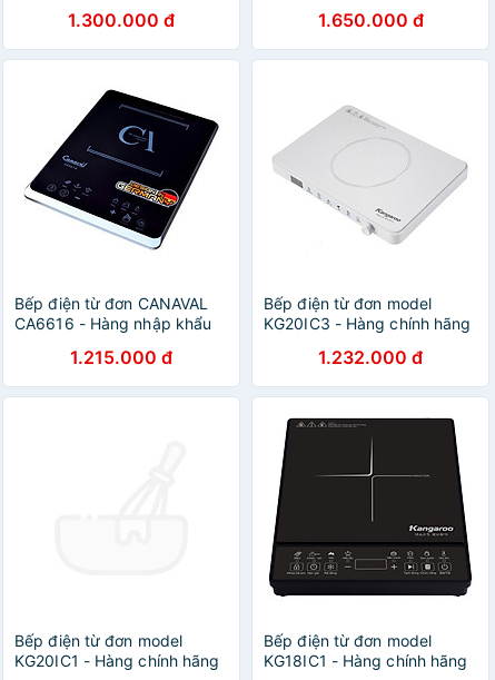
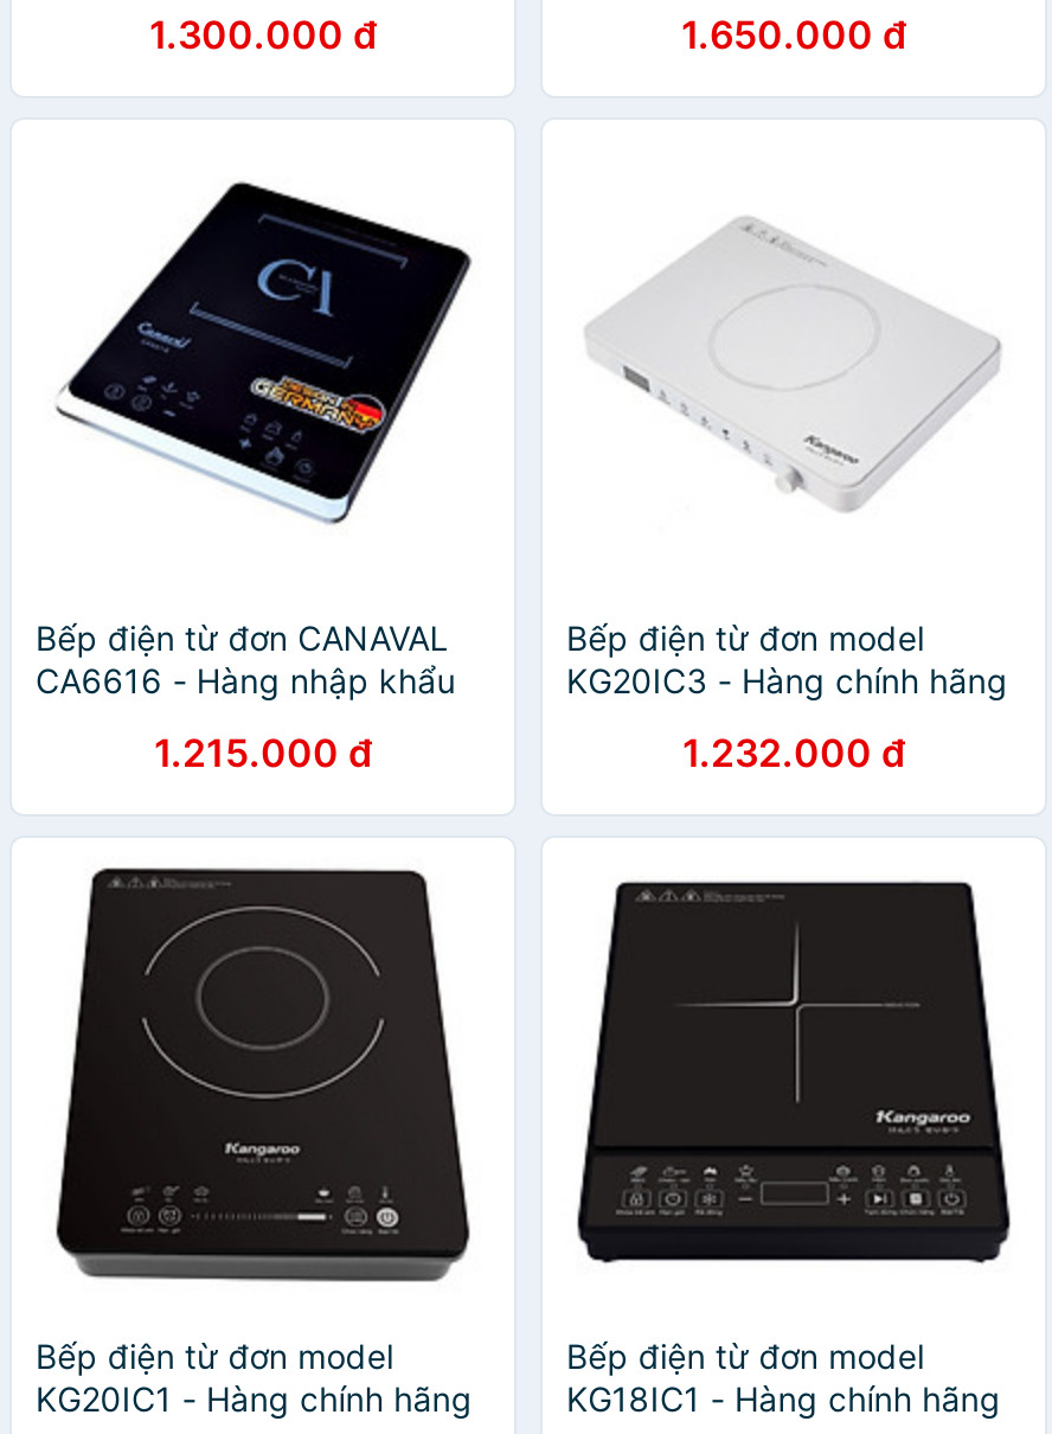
none -> [54,866,472,1283] [image]

